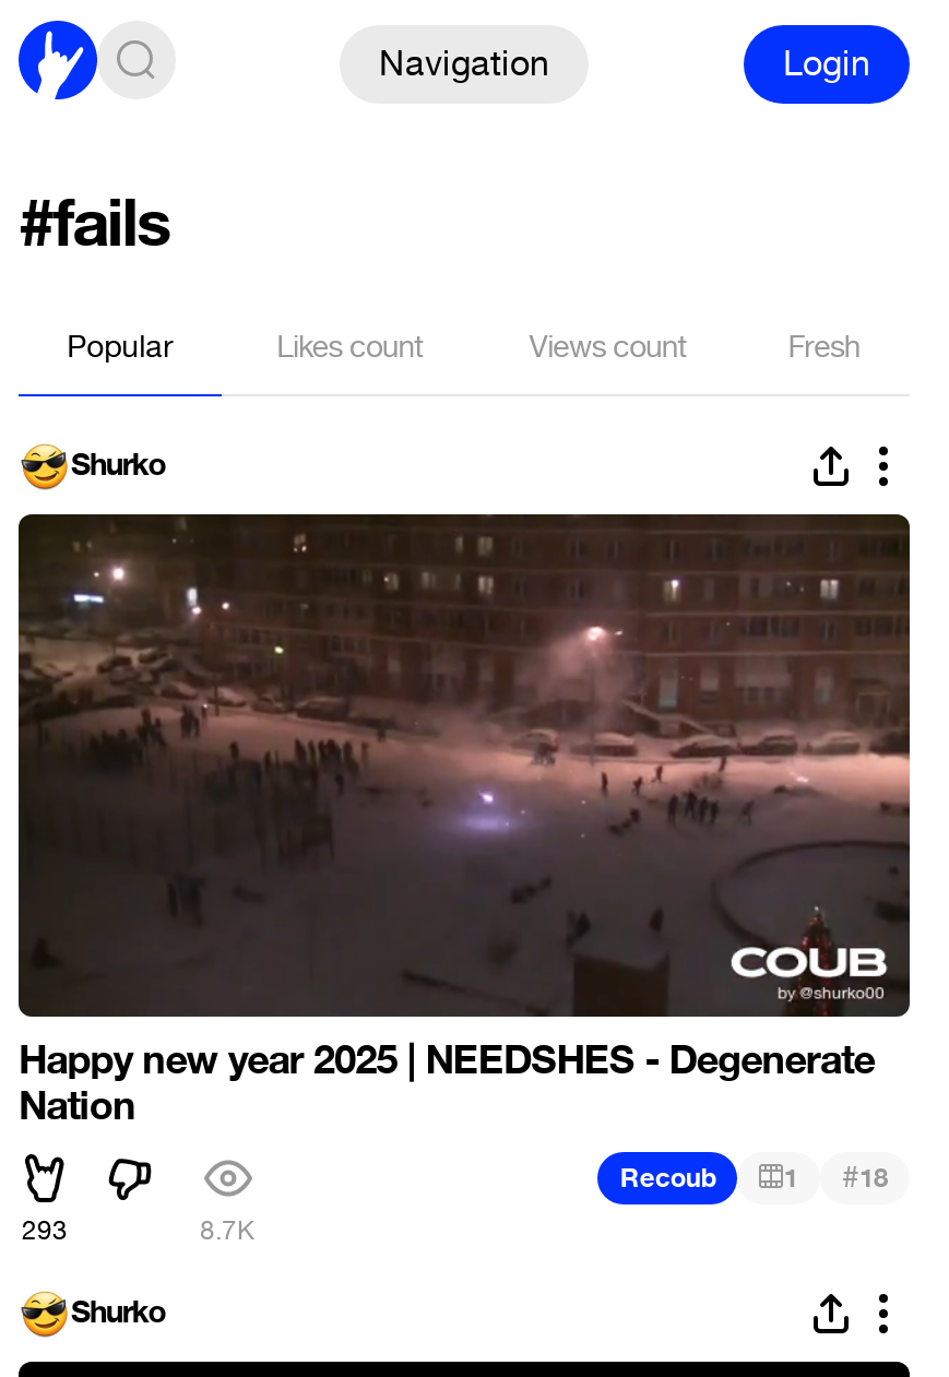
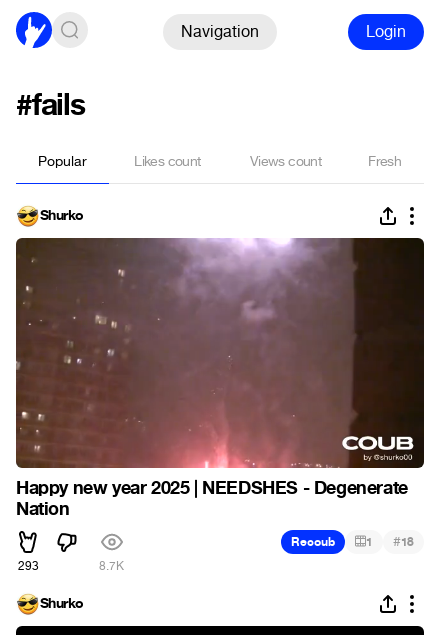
[19,512,912,1019] [image] -> [15,237,425,469] [image]

